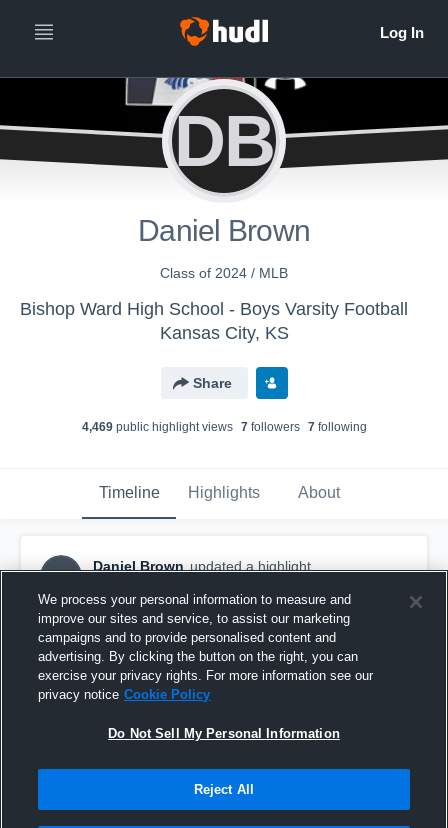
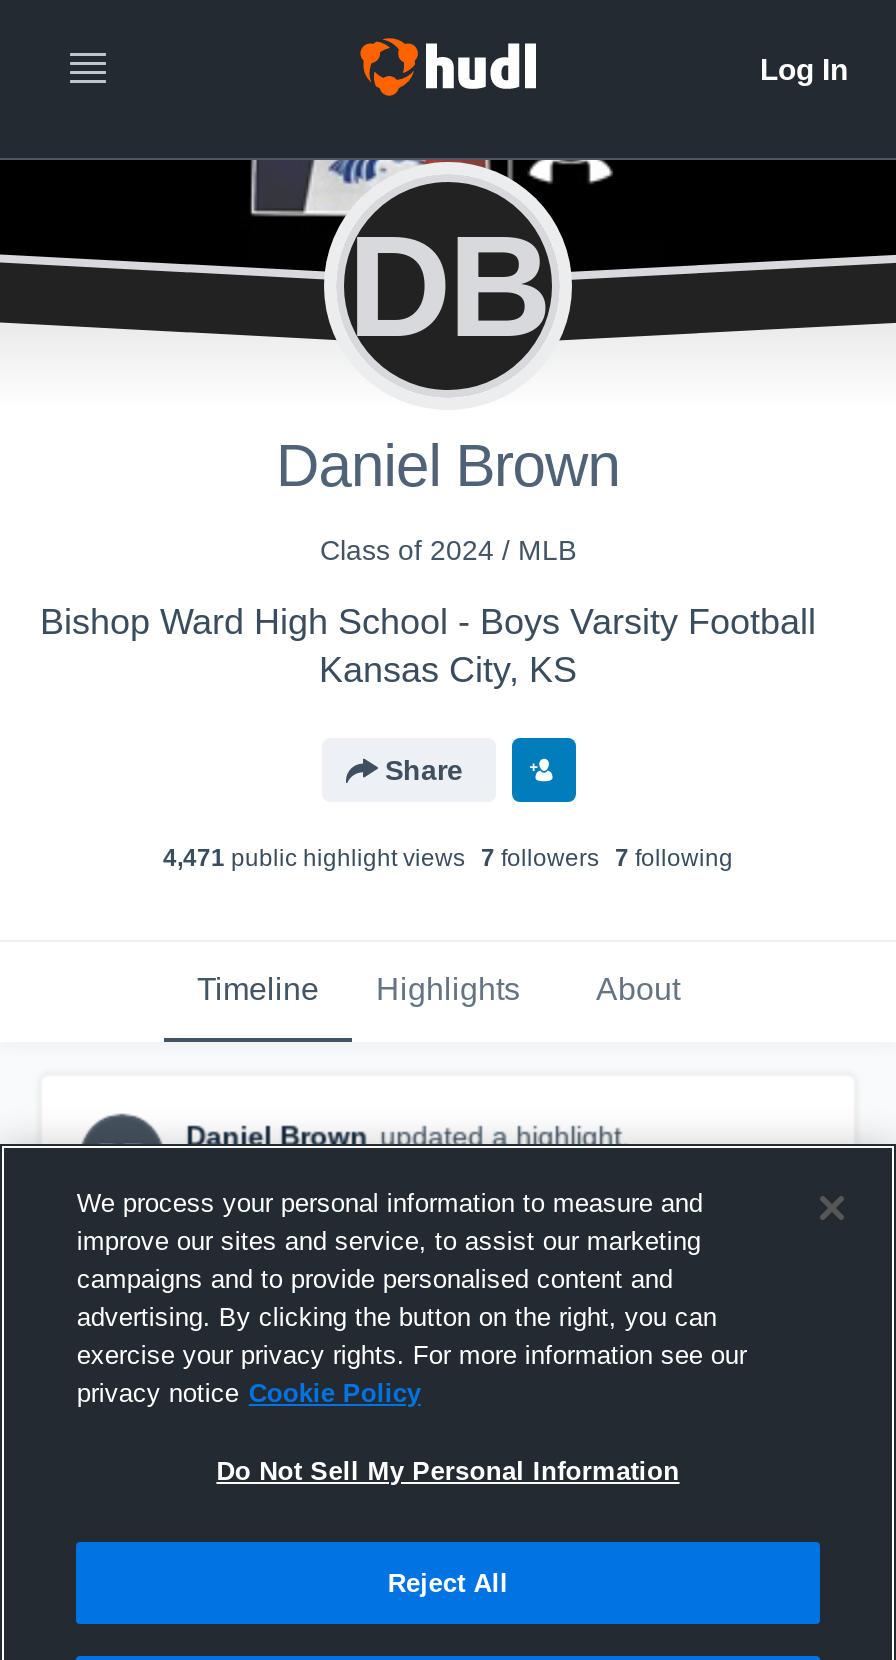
[81,420,366,434] 4,469 public highlight views 7 followers 7 following -> [163,844,733,872] 4,471 public highlight views 7 followers 7 following

